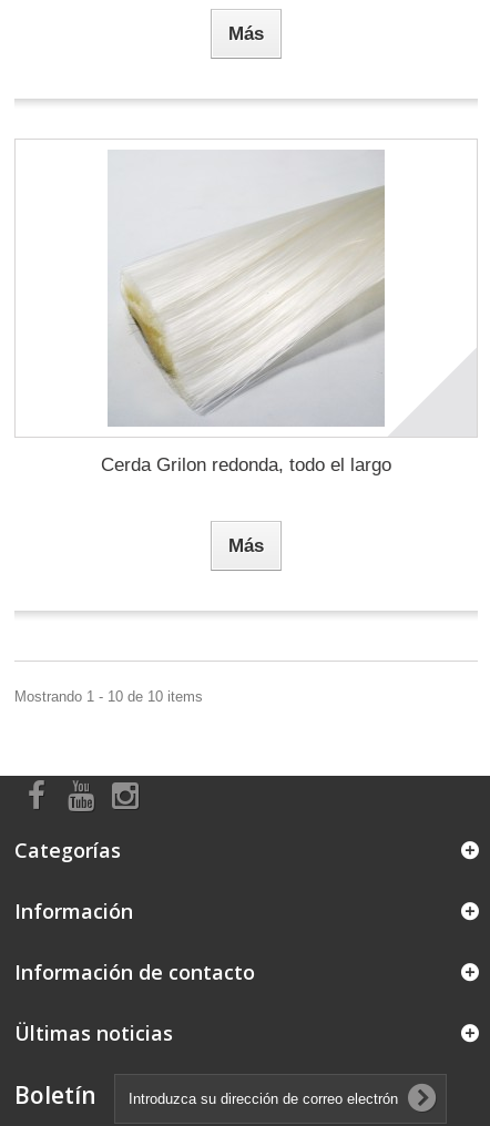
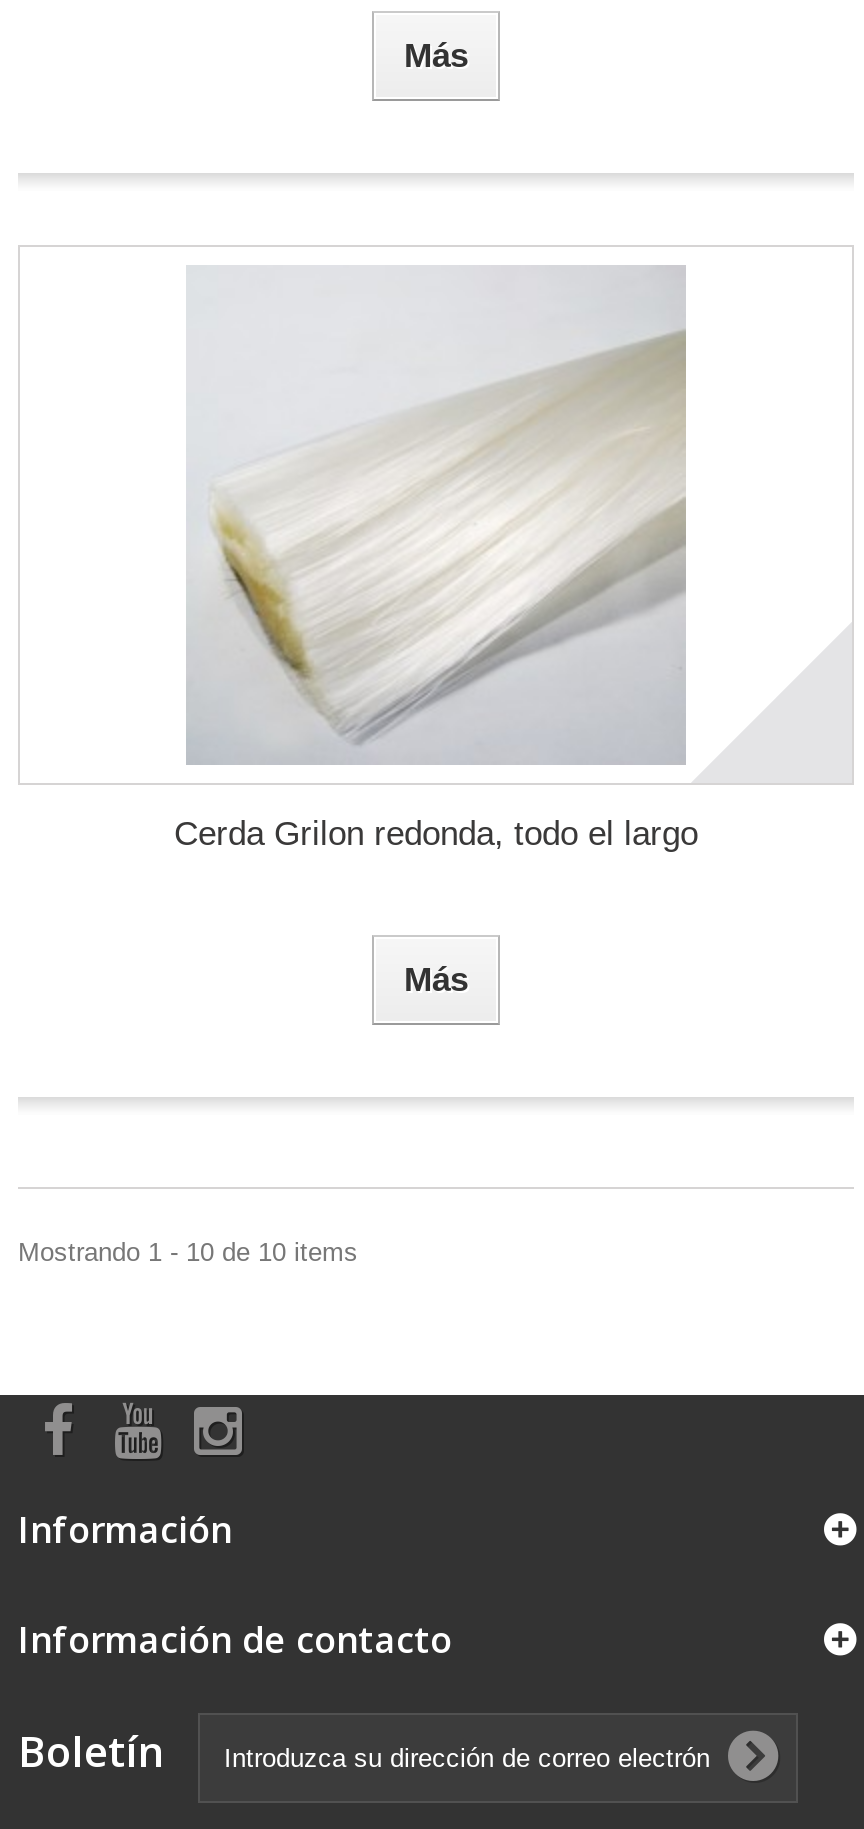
[14,837,121,863] Categorías -> none
[14,1020,173,1046] Ültimas noticias -> none

